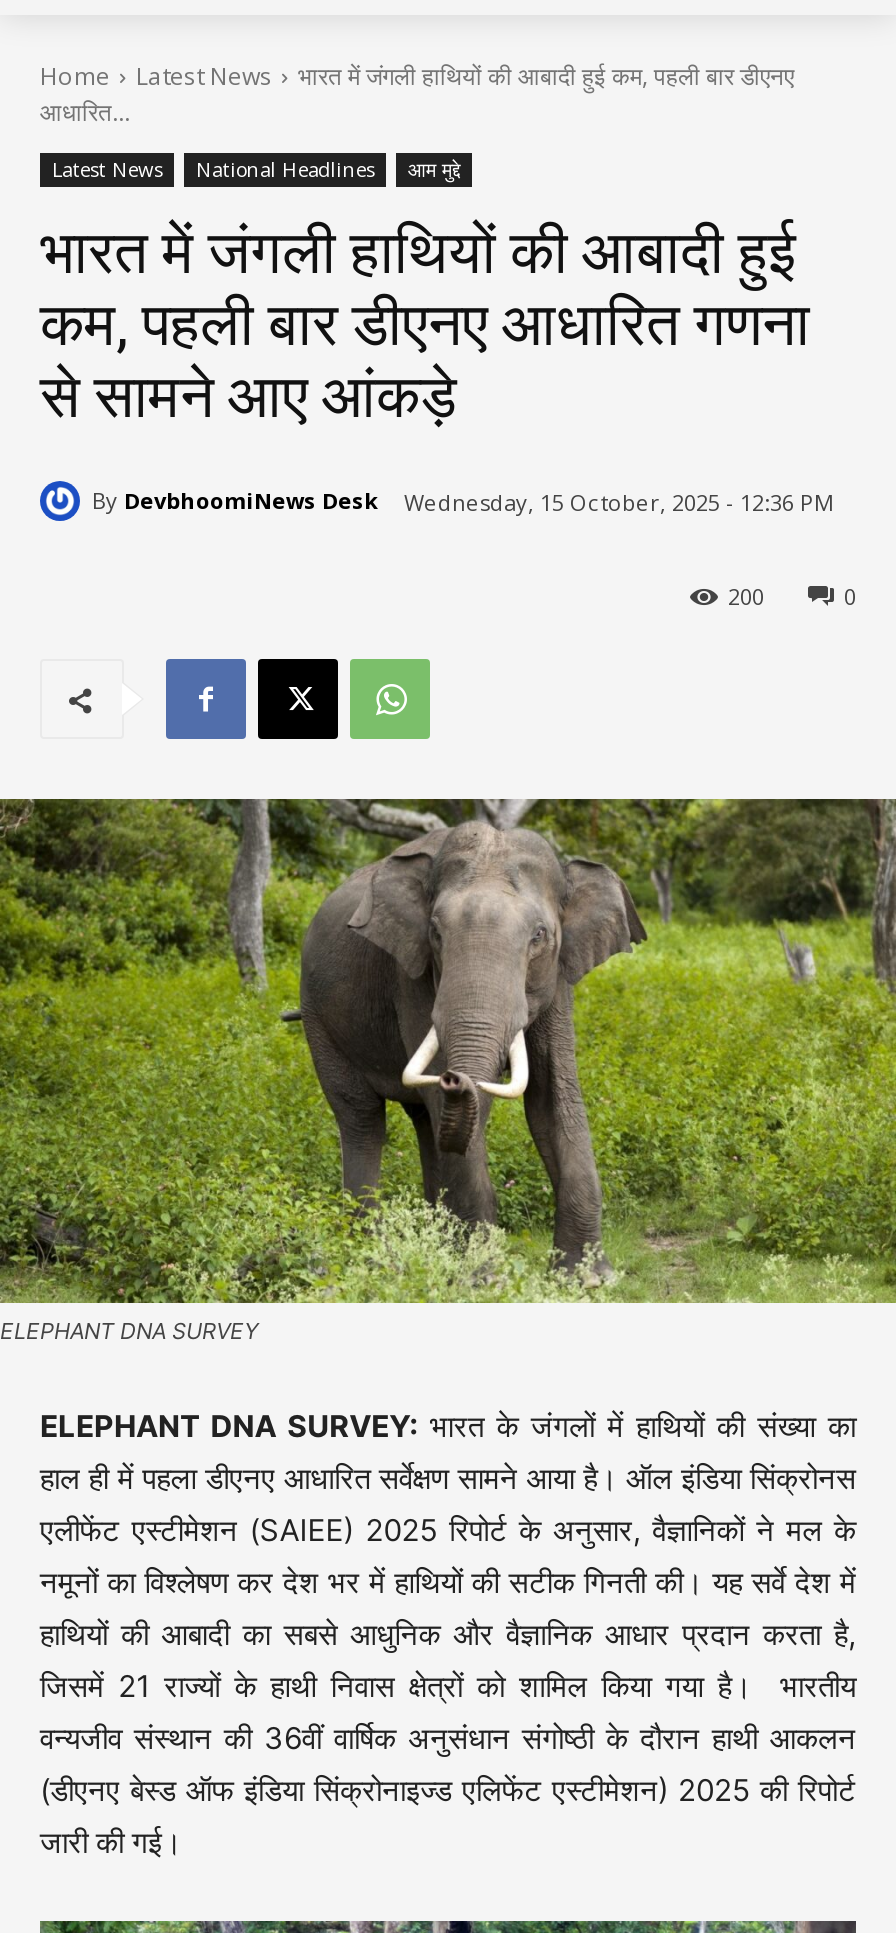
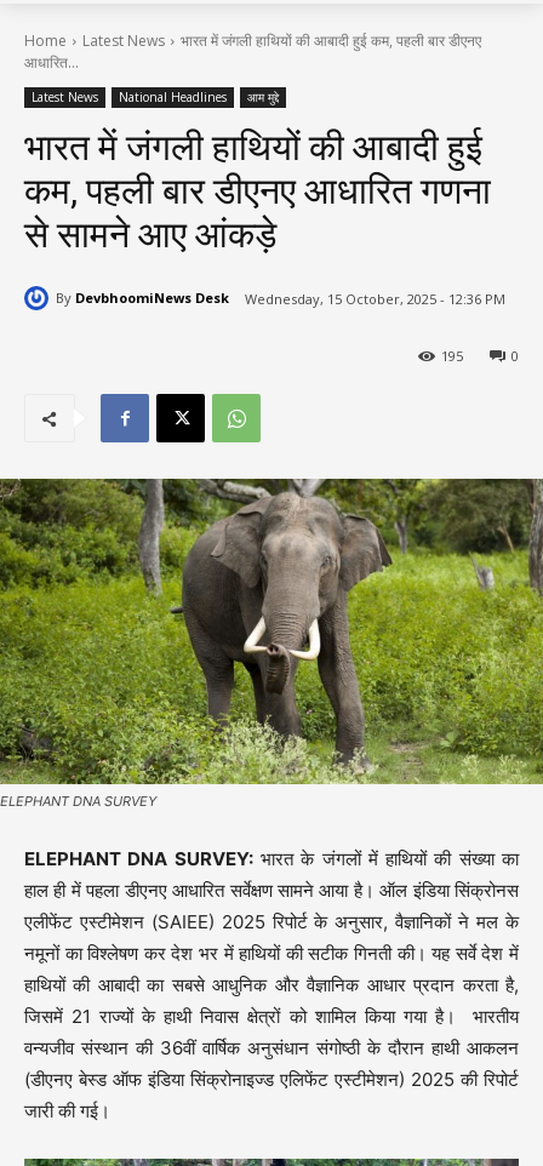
[728,581,764,611] 200 -> [441,347,463,365] 195

